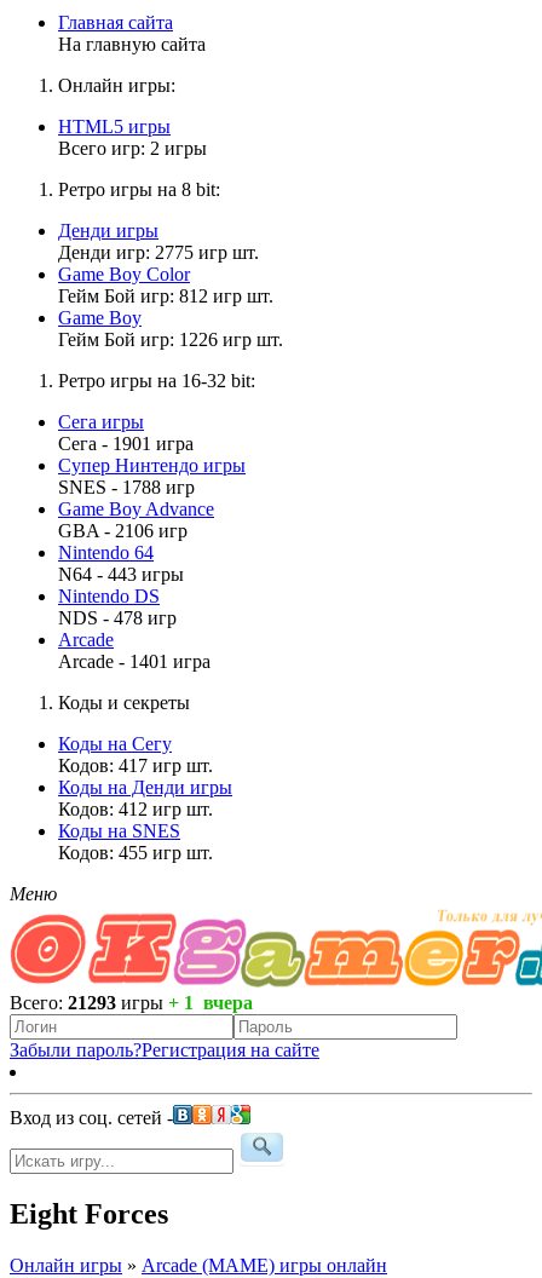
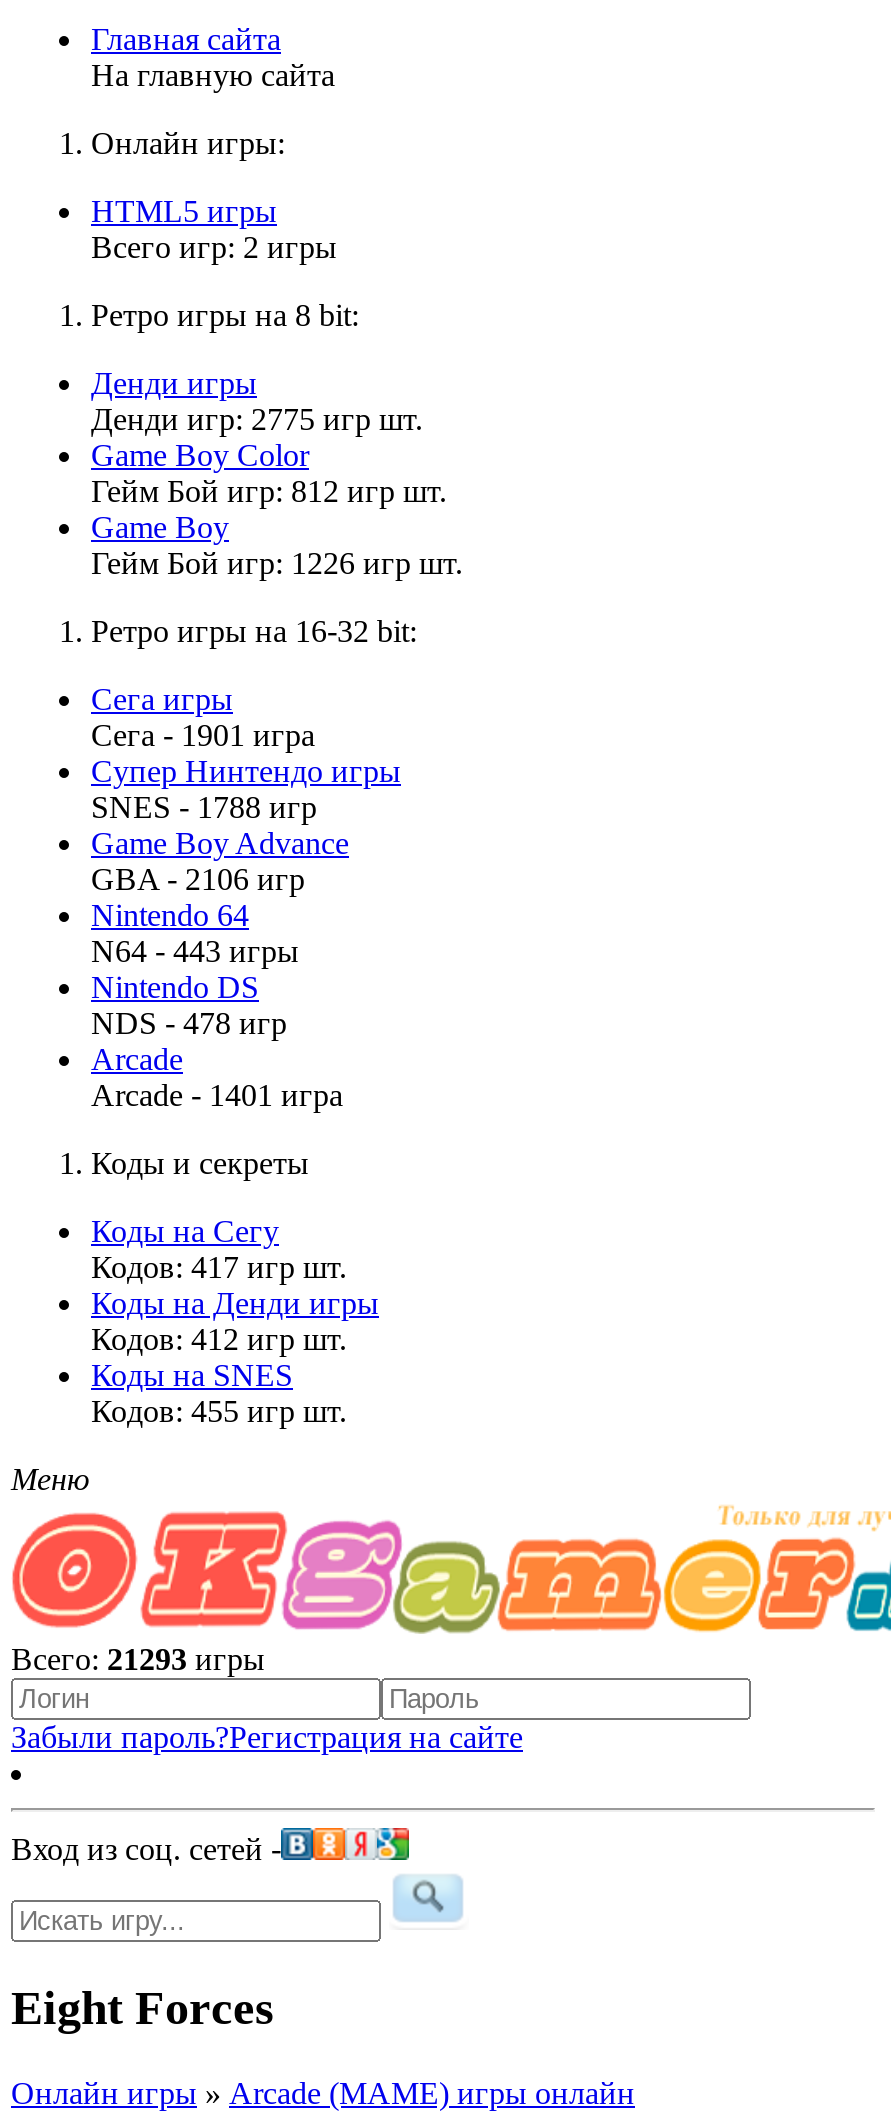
[10,992,253,1013] Всего: 21293 игры + 1 вчера -> [11,1642,265,1676] Всего: 21293 игры

